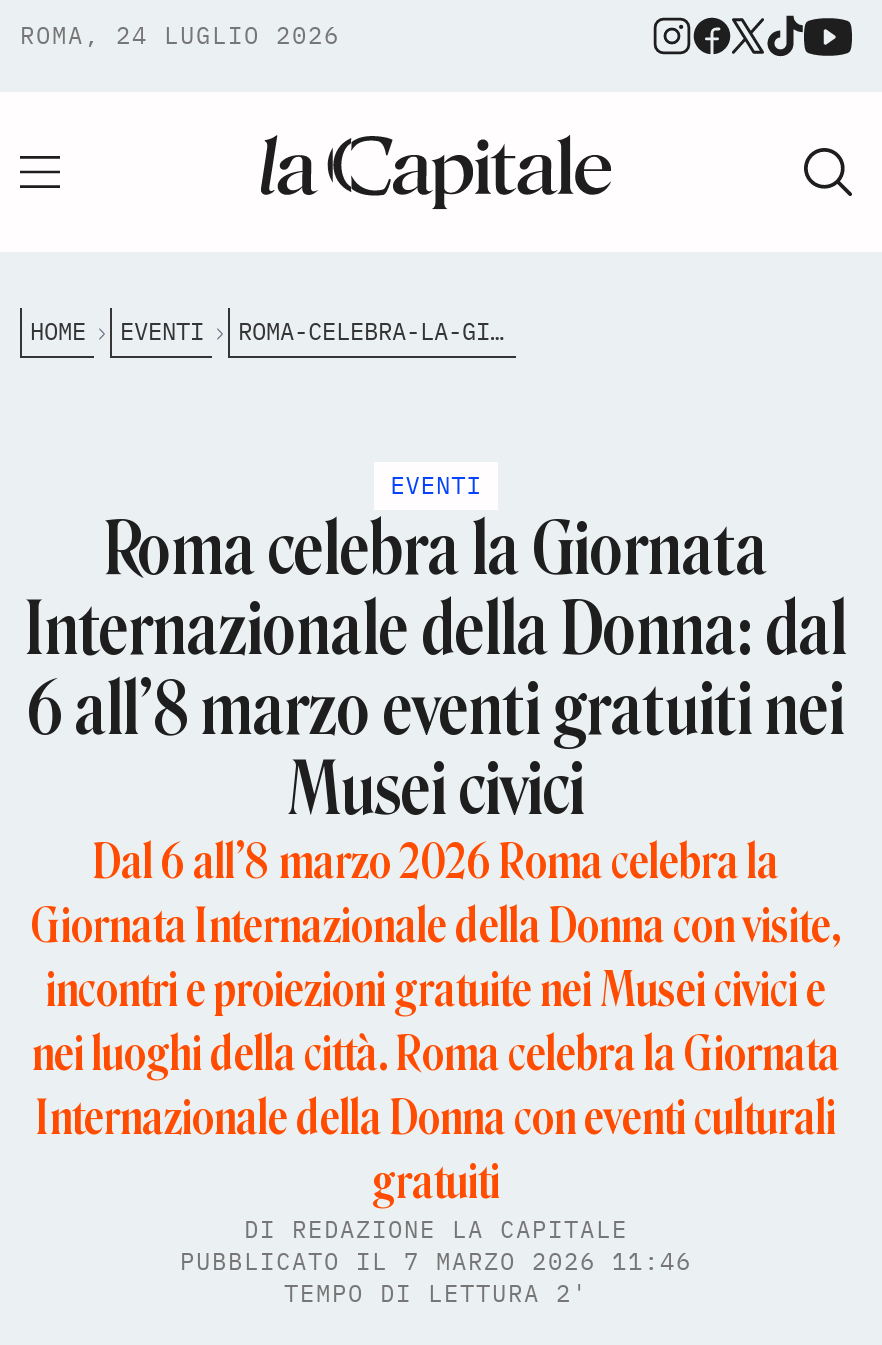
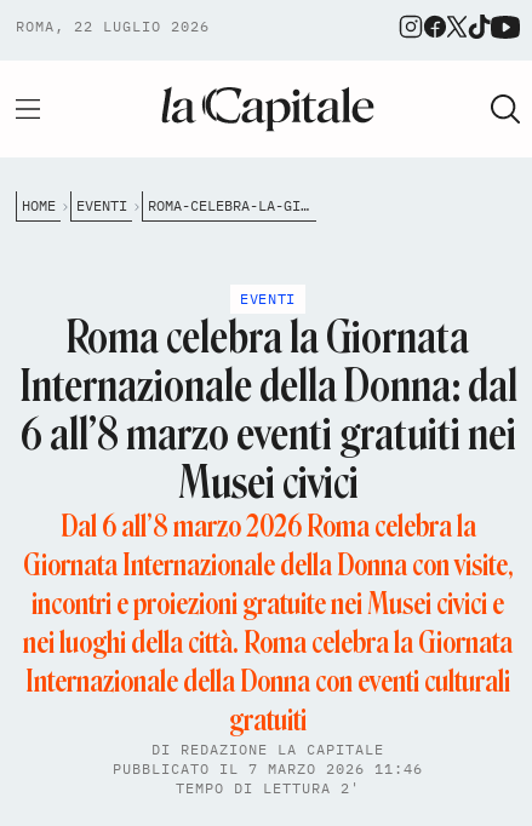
[20,20,340,50] ROMA, 24 LUGLIO 2026 -> [16,17,210,35] ROMA, 22 LUGLIO 2026

